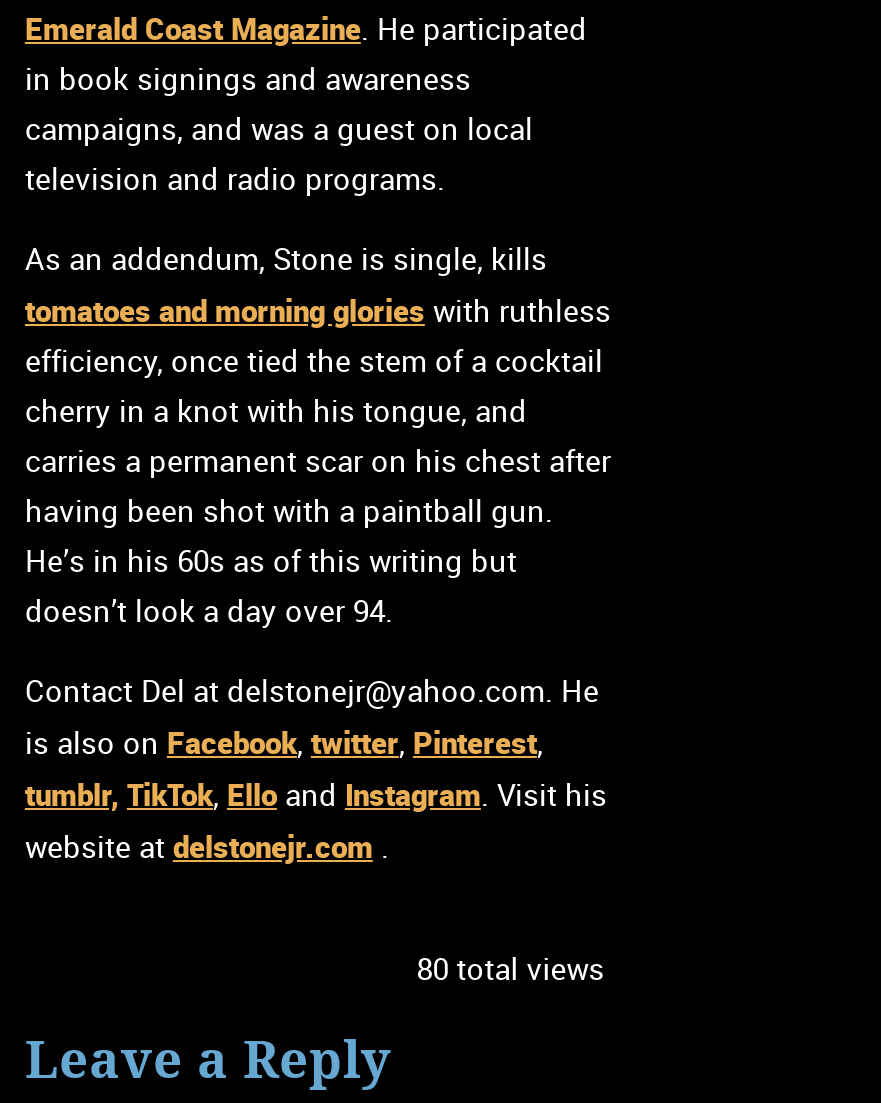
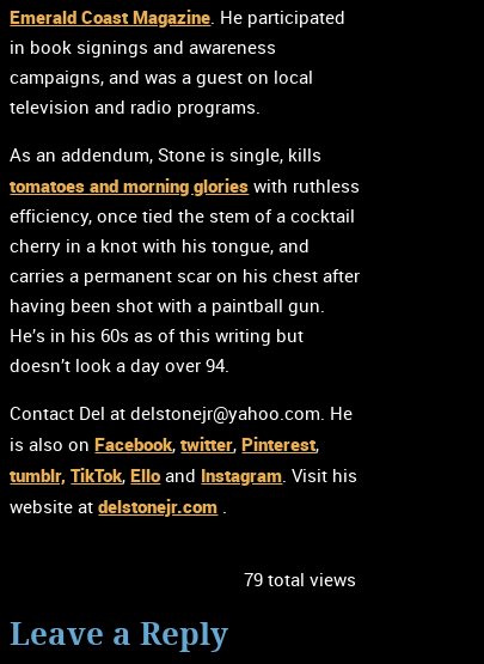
[408,951,604,987] 80 total views -> [239,569,356,591] 79 total views

